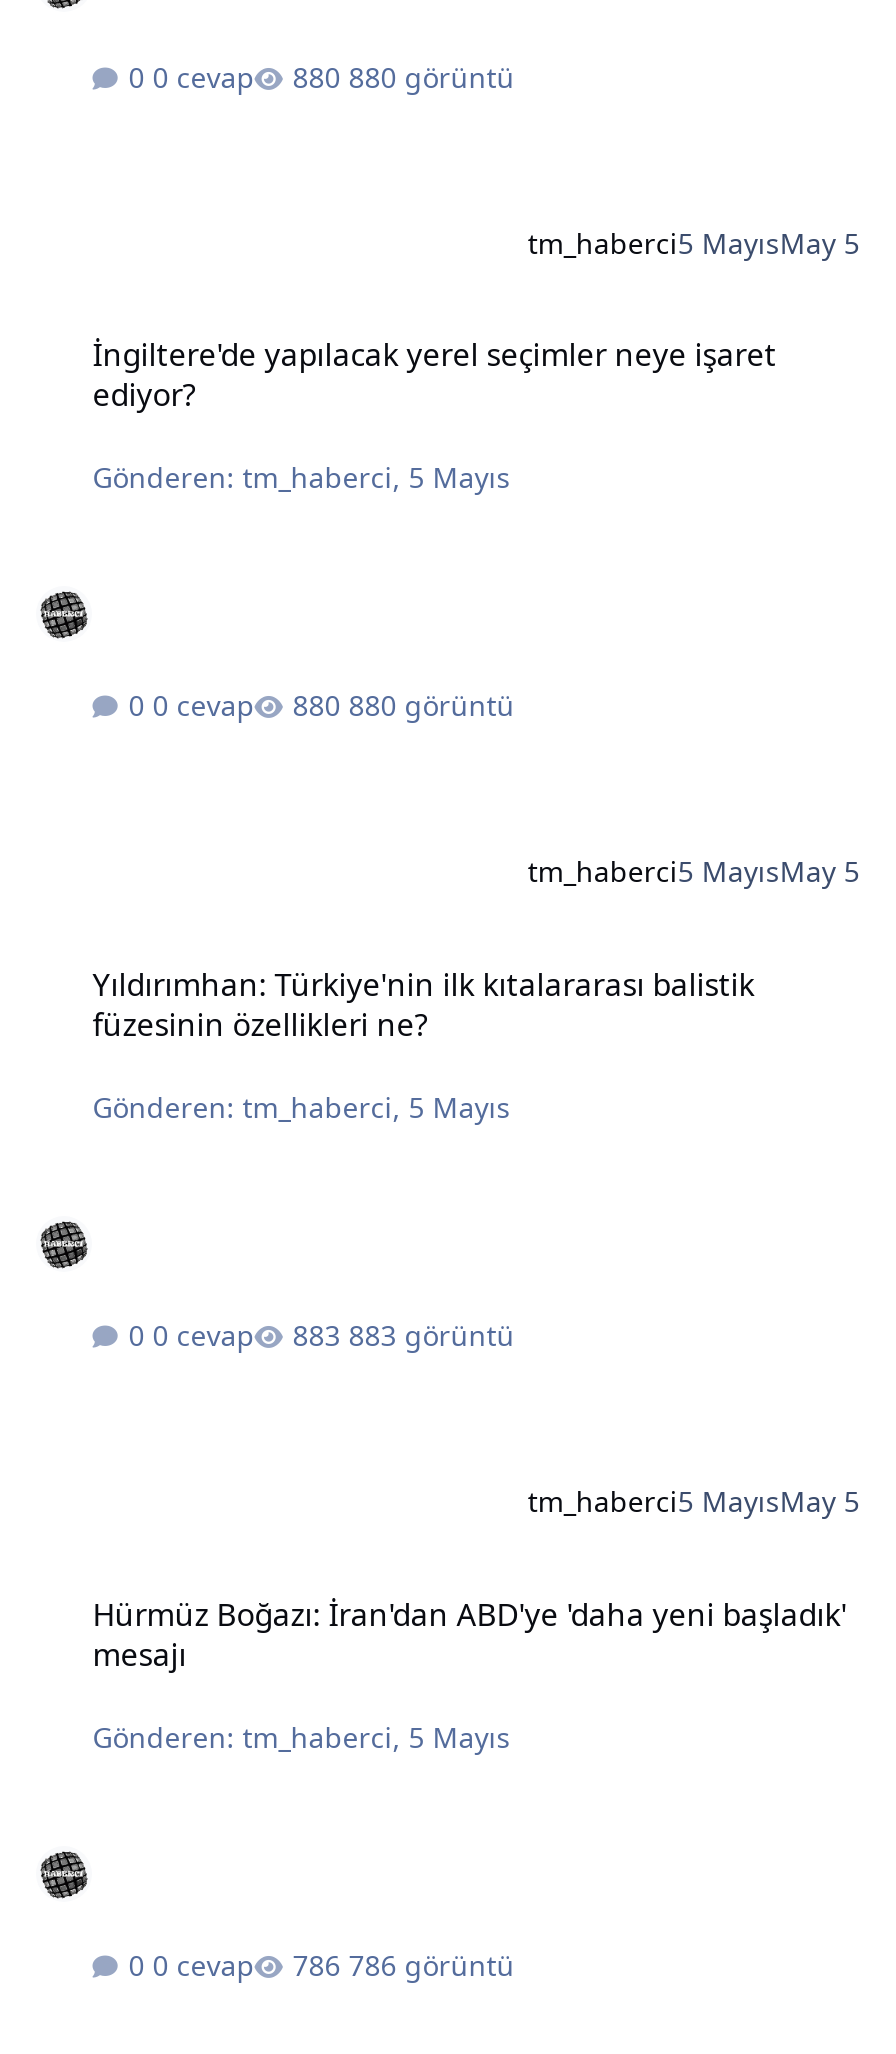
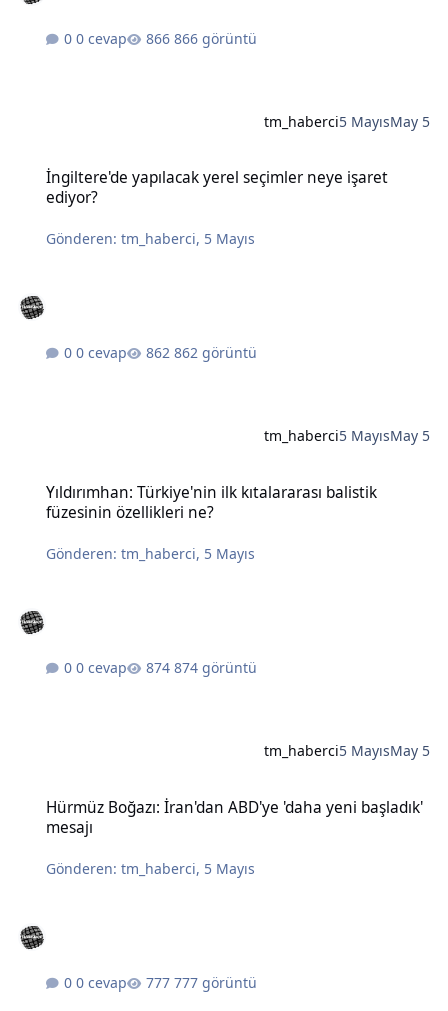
[348,57,514,95] 880 görüntü -> [174,28,257,47] 866 görüntü
[348,687,514,725] 880 görüntü -> [174,343,257,362] 862 görüntü
[348,1317,514,1355] 883 görüntü -> [174,658,257,677] 874 görüntü
[348,1946,514,1984] 786 görüntü -> [174,973,257,992] 777 görüntü

